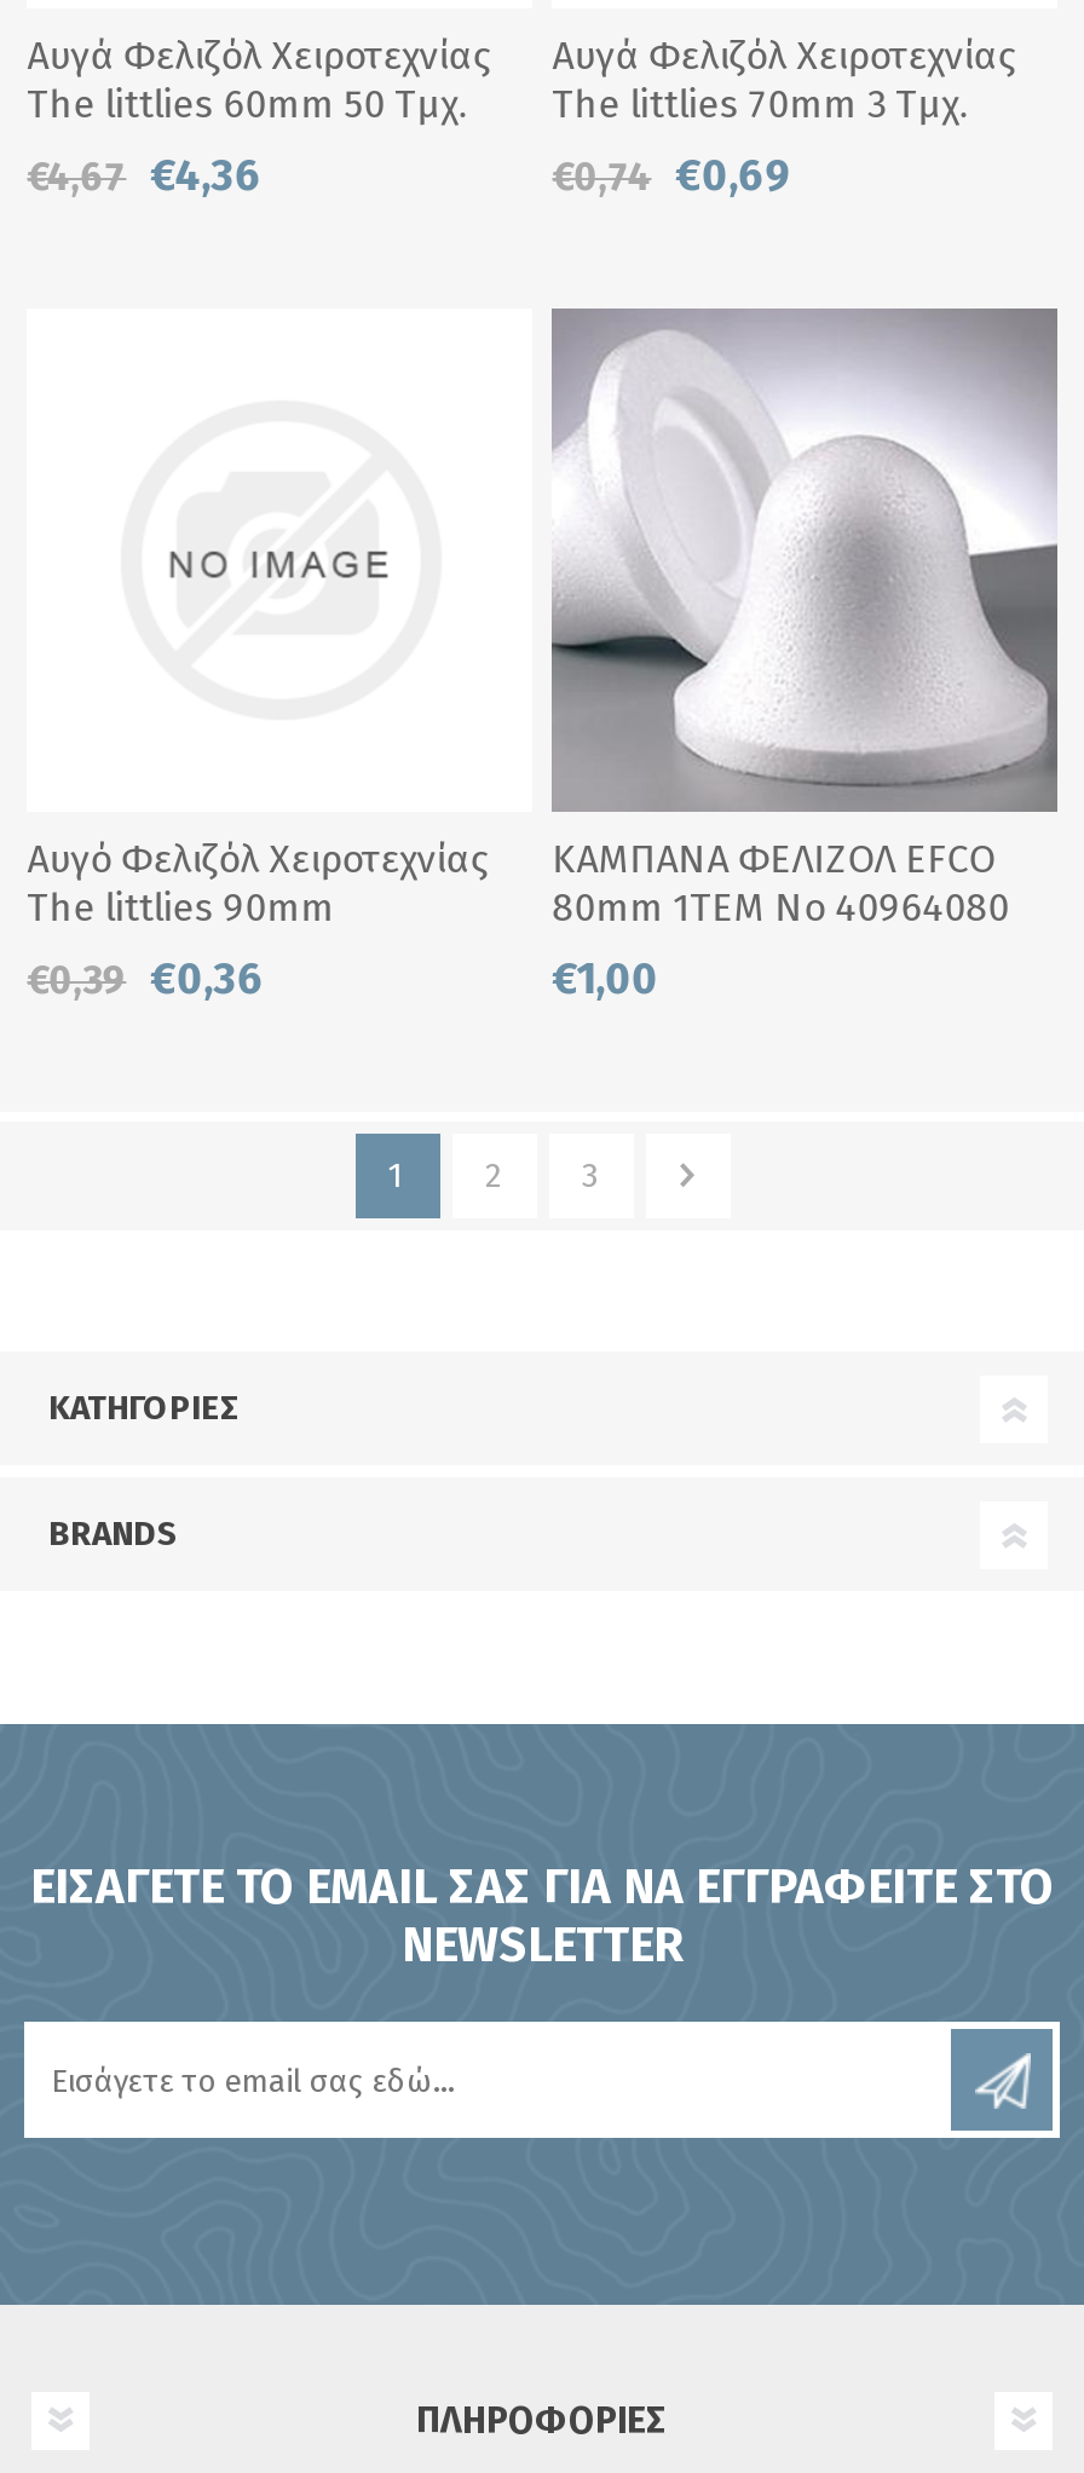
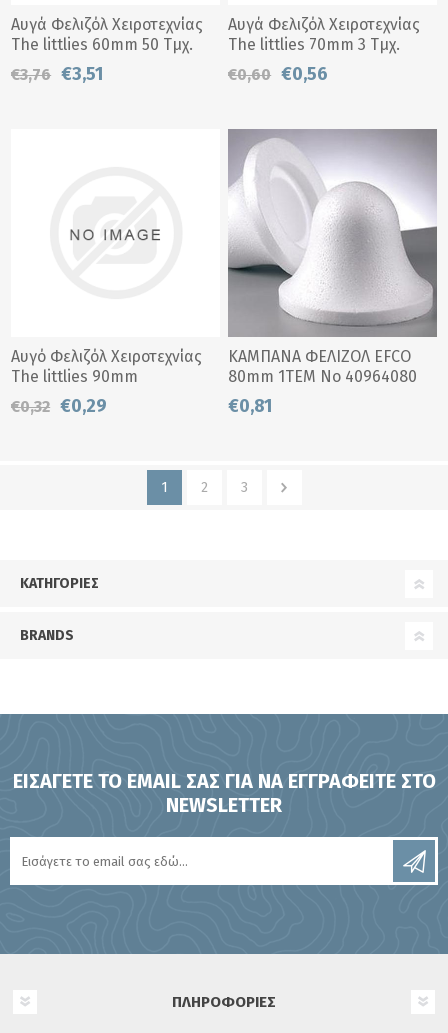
[27,148,262,202] €4,67 €4,36 -> [11,63,103,85] €3,76 €3,51
[552,148,792,202] €0,74 €0,69 -> [228,63,328,85] €0,60 €0,56
[27,953,264,1006] €0,39 €0,36 -> [11,395,107,417] €0,32 €0,29
[552,953,659,1006] €1,00 -> [228,395,272,417] €0,81

